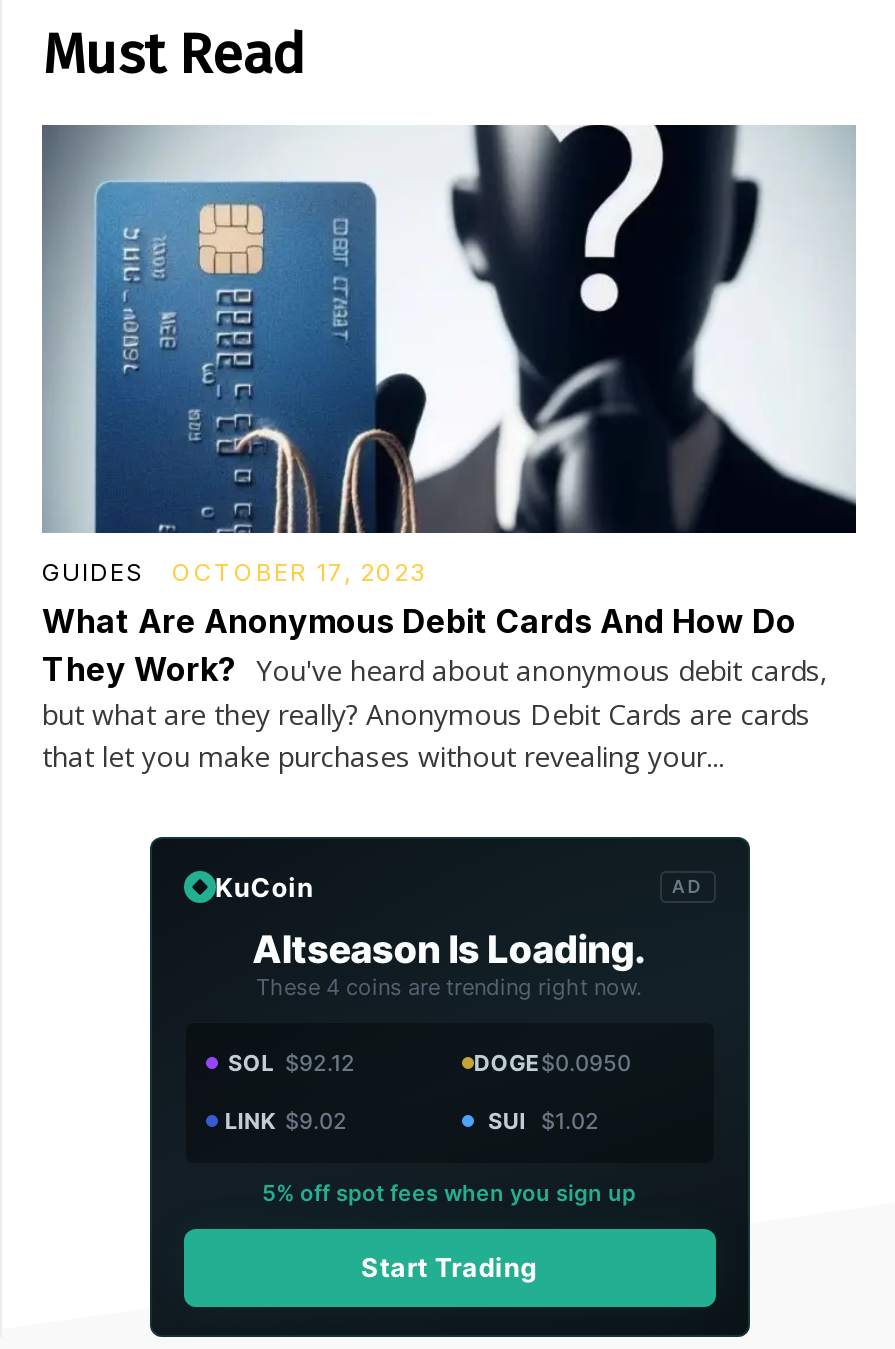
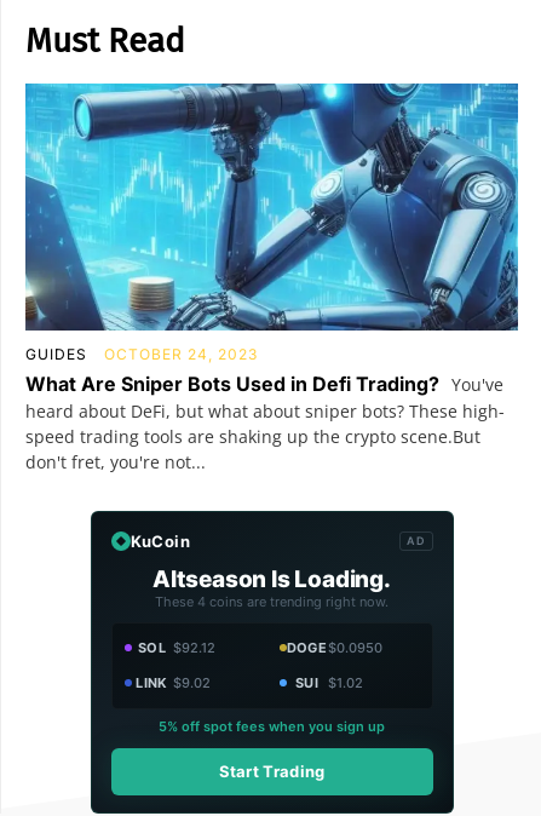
[40,123,858,774] [image] | OCTOBER 17, 2023 | What Are Anonymous Debit Cards And How Do | They Work? You've heard about anonymous debit cards, | but what are they really? Anonymous Debit Cards are cards | that let you make purchases without revealing your... -> [24,82,519,473] [image] | OCTOBER 24, 2023 | What Are Sniper Bots Used in Defi Trading? You've | heard about DeFi, but what about sniper bots? These high- | speed trading tools are shaking up the crypto scene.But | don't fret, you're not...

